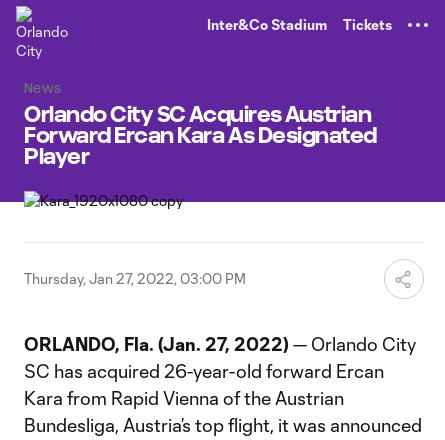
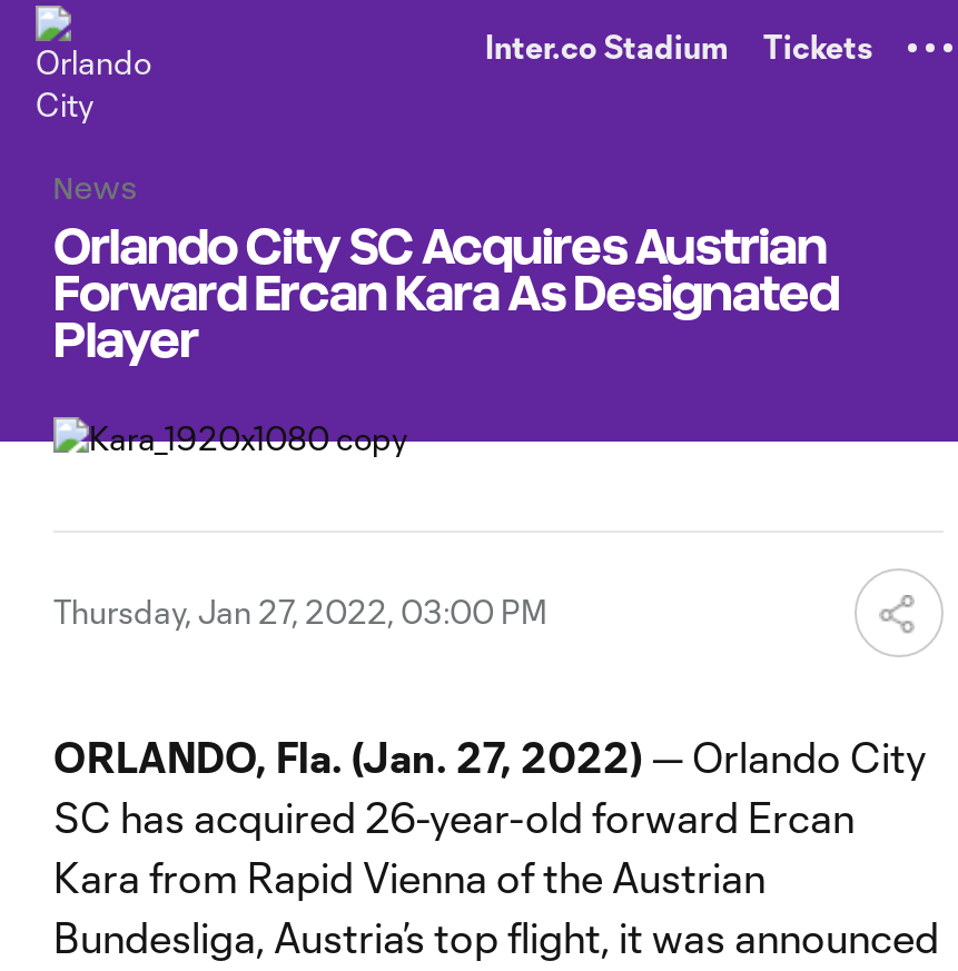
[207,16,327,33] Inter&Co Stadium -> [485,28,728,66] Inter.co Stadium

